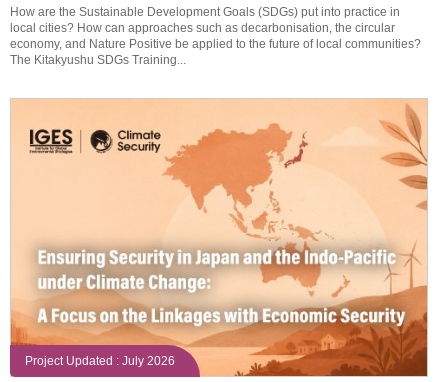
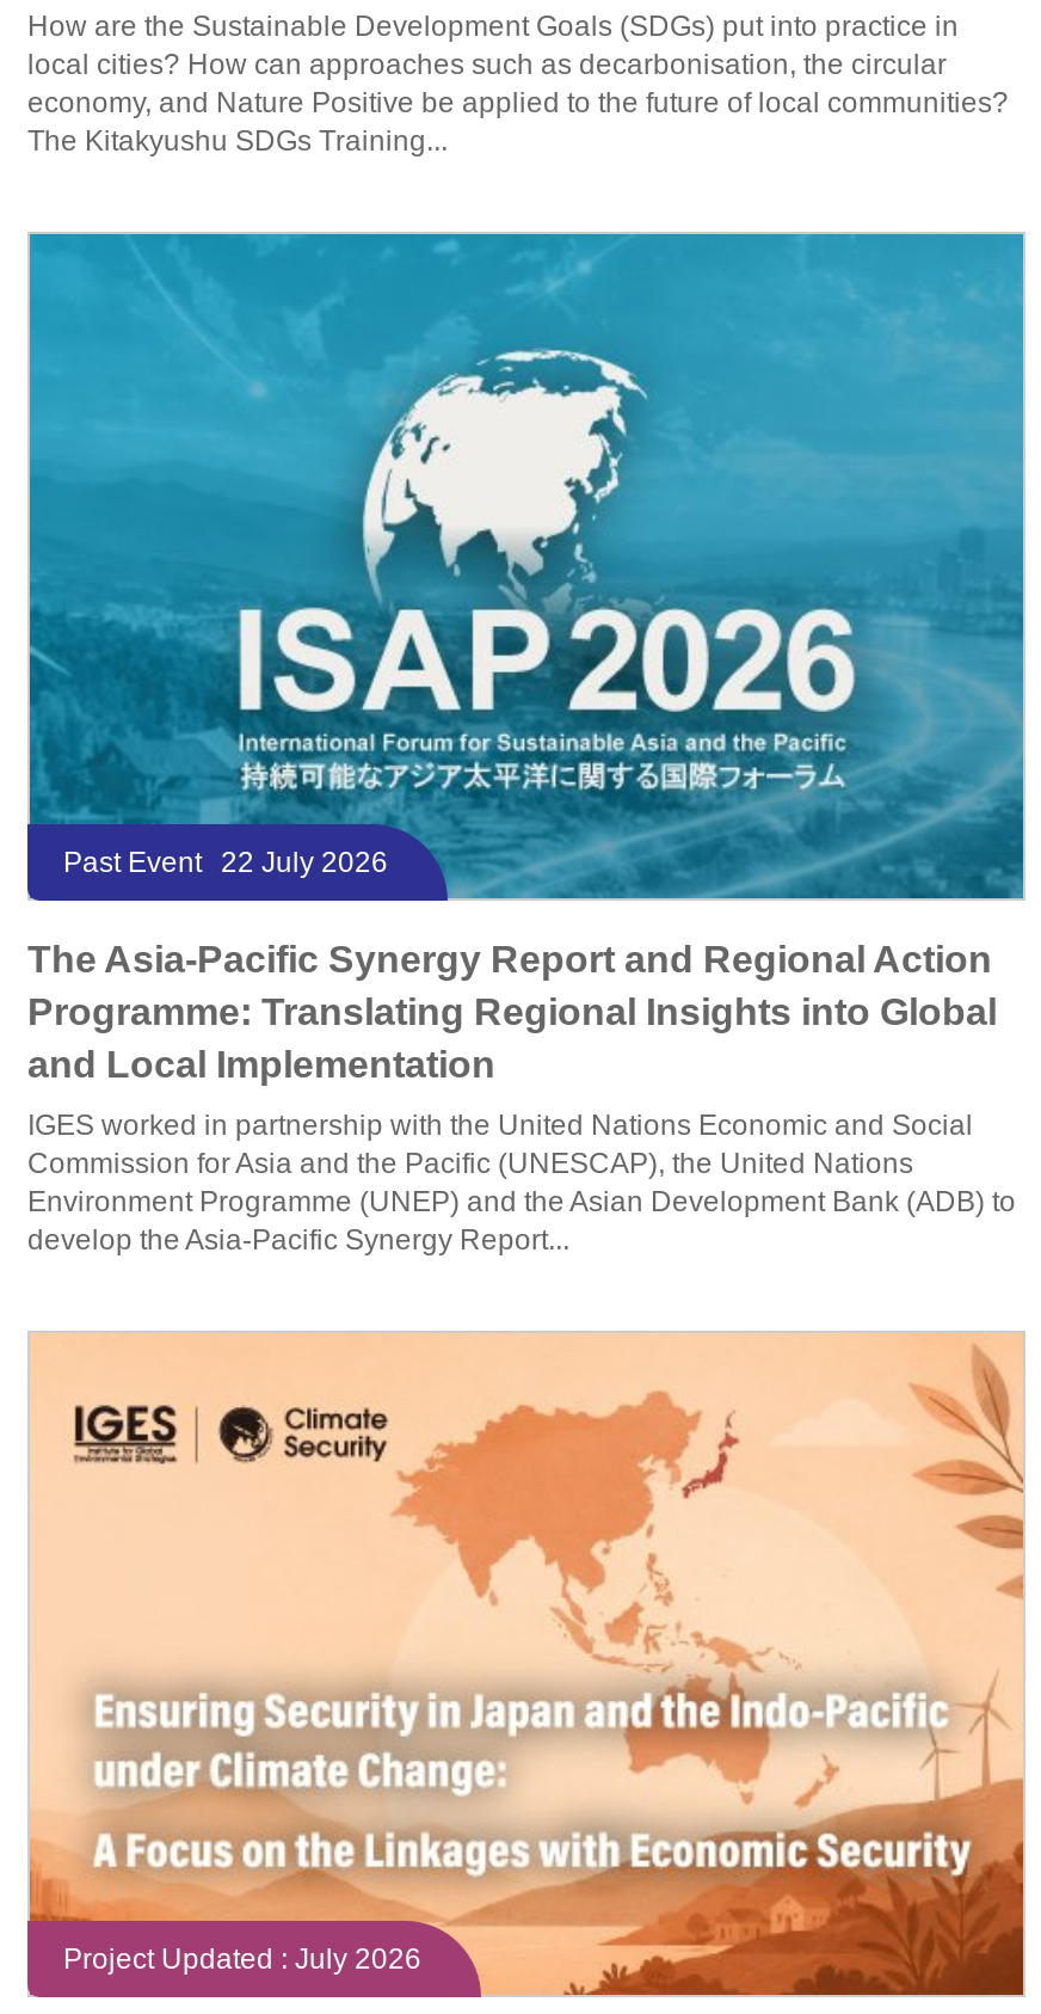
none -> [25,231,1025,1256] [image] | Past Event 22 July 2026 | The Asia-Pacific Synergy Report and Regional Action | Programme: Translating Regional Insights into Global | and Local Implementation | IGES worked in partnership with the United Nations Economic and Social | Commission for Asia and the Pacific (UNESCAP), the United Nations | Environment Programme (UNEP) and the Asian Development Bank (ADB) to | develop the Asia-Pacific Synergy Report...

